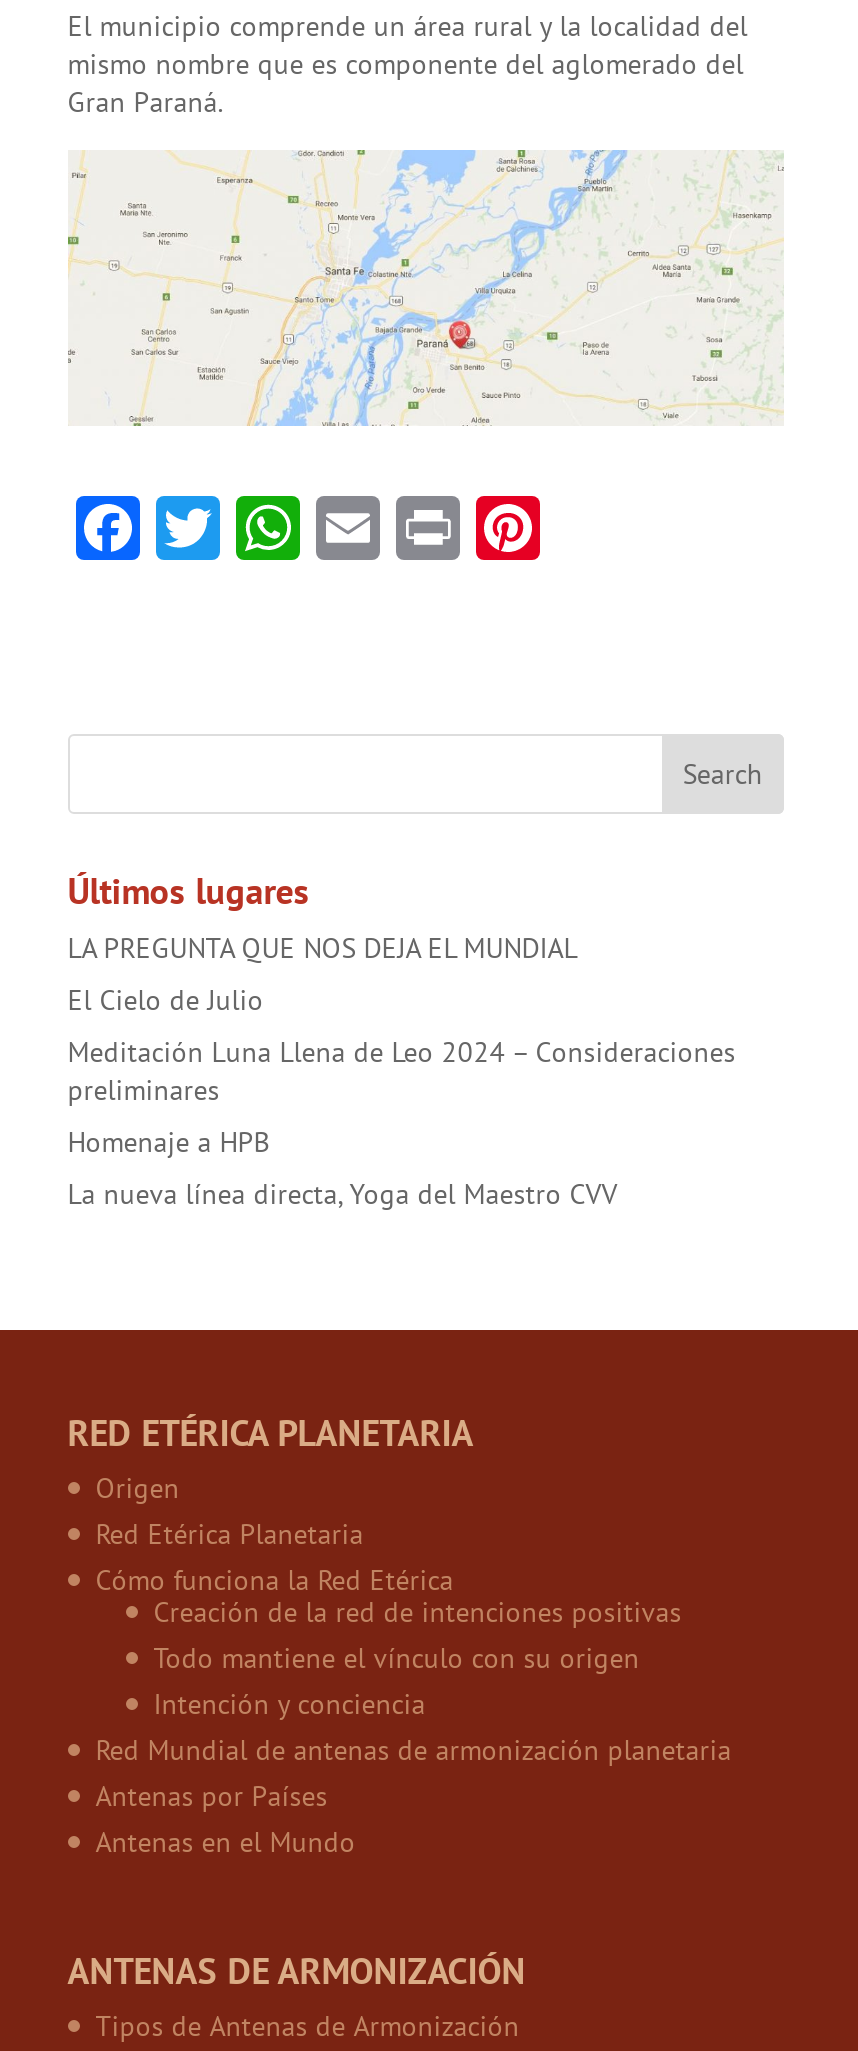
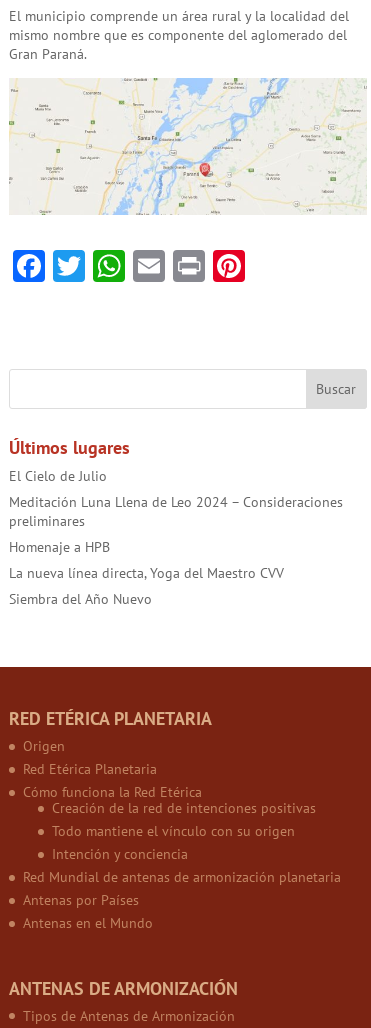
[68,929,578,965] LA PREGUNTA QUE NOS DEJA EL MUNDIAL -> none
moved [68,981,736,1211] -> [9,467,343,582]: El Cielo de Julio | Meditación Luna Llena de Leo 2024 – Consideraciones | preliminares | Homenaje a HPB | La nueva línea directa, Yoga del Maestro CVV
none -> [9,590,152,608] Siembra del Año Nuevo

